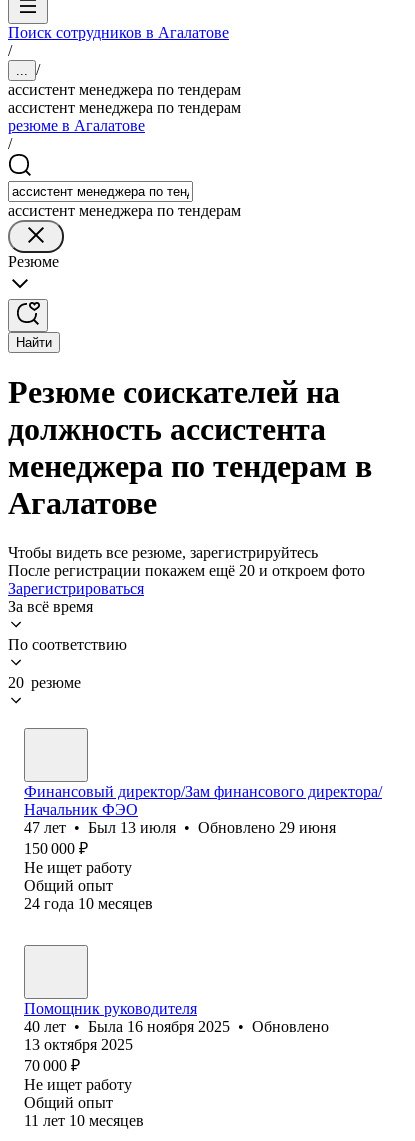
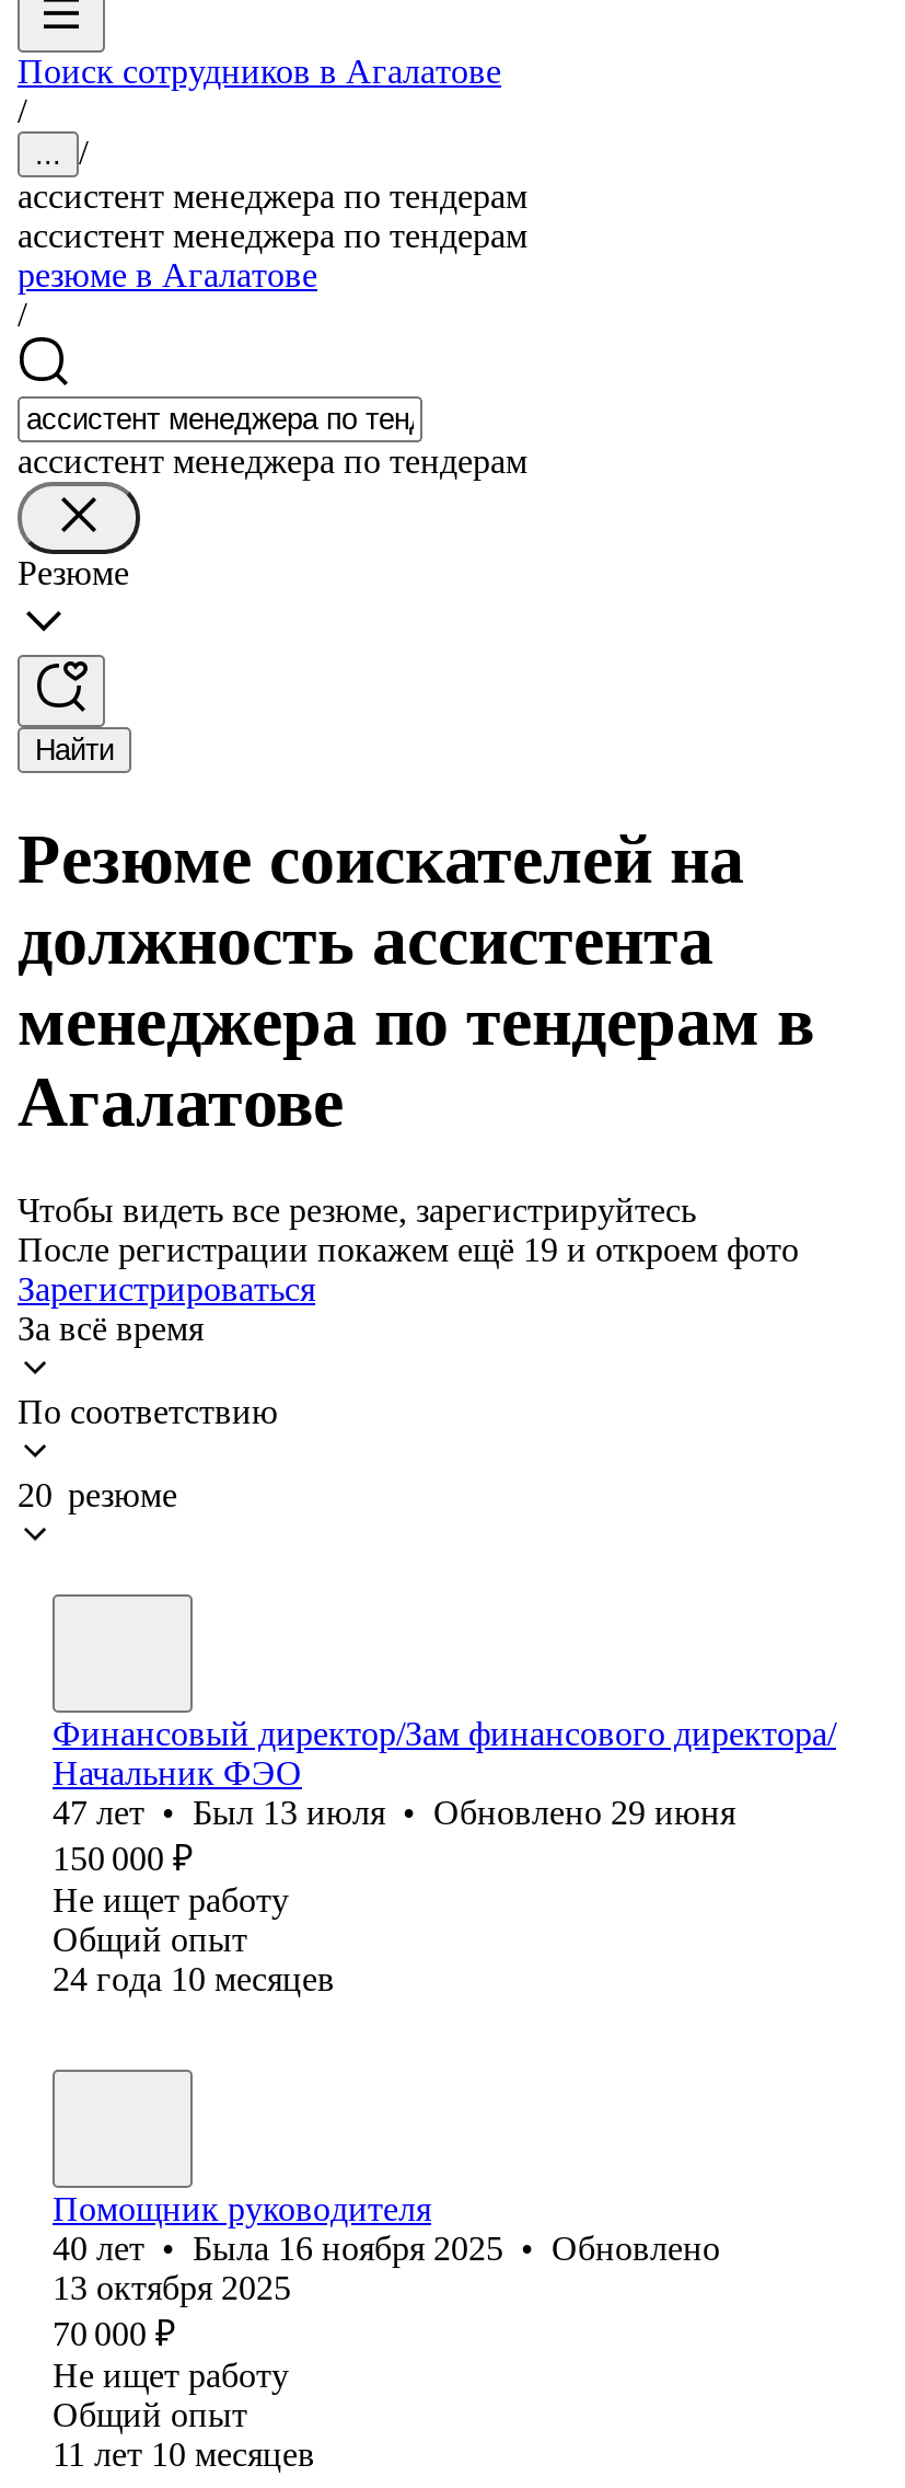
[8,562,365,579] После регистрации покажем ещё 20 и откроем фото -> [18,1231,799,1268] После регистрации покажем ещё 19 и откроем фото

